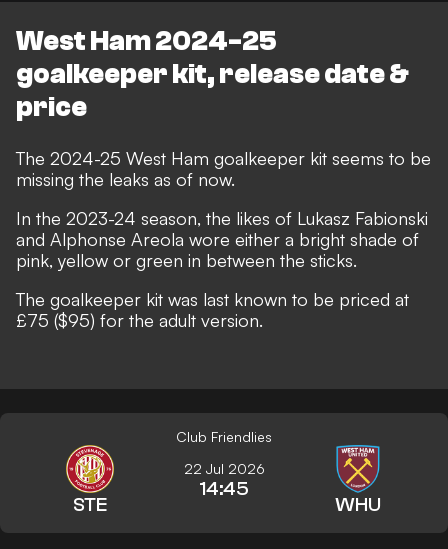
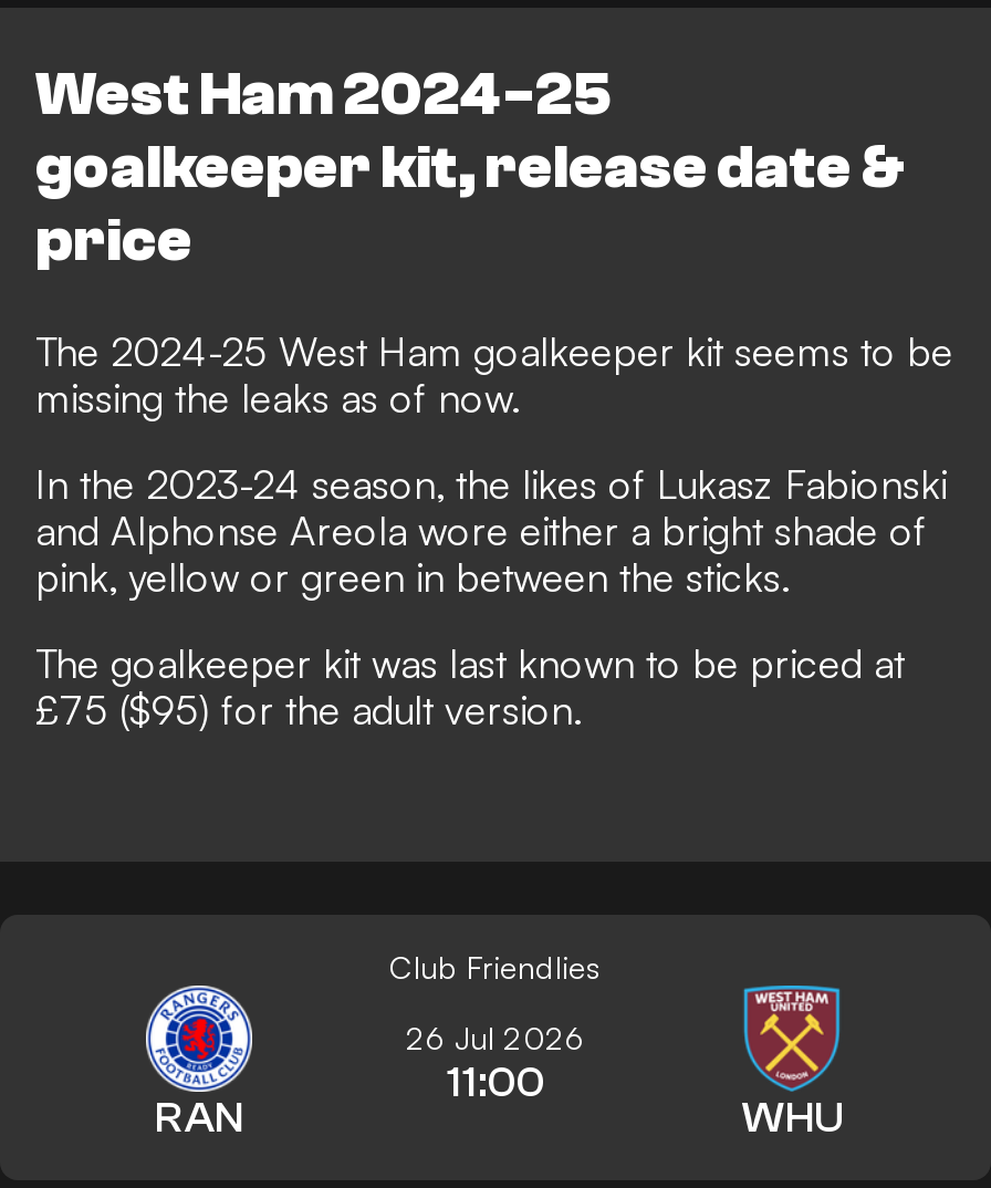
[65,444,115,516] [image] | STE -> [144,983,254,1142] [image] | RAN
[183,460,264,500] 22 Jul 2026 | 14:45 -> [406,1018,585,1107] 26 Jul 2026 | 11:00

